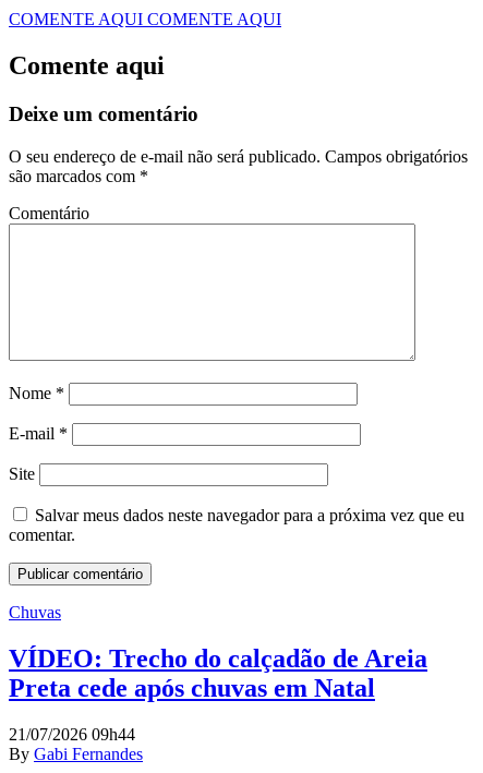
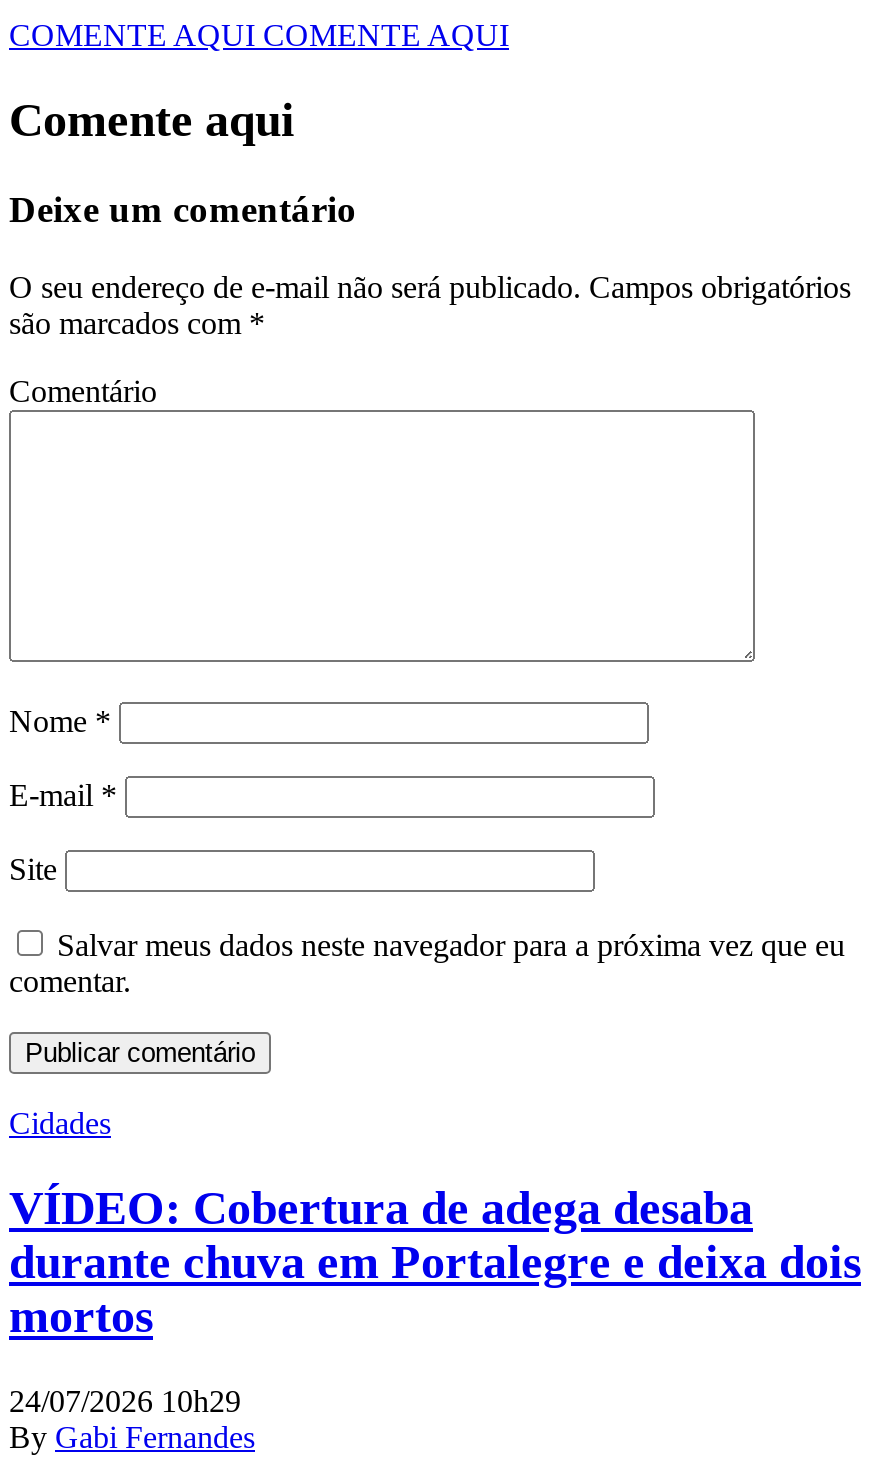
[9,603,61,621] Chuvas -> [9,1105,111,1139] Cidades
[9,644,427,702] VÍDEO: Trecho do calçadão de Areia | Preta cede após chuvas em Natal -> [9,1181,861,1341] VÍDEO: Cobertura de adega desaba | durante chuva em Portalegre e deixa dois | mortos
[9,724,135,743] 21/07/2026 09h44 -> [9,1383,241,1417] 24/07/2026 10h29

